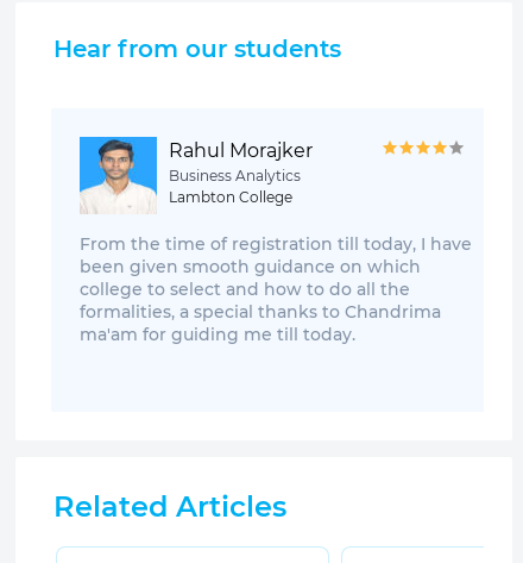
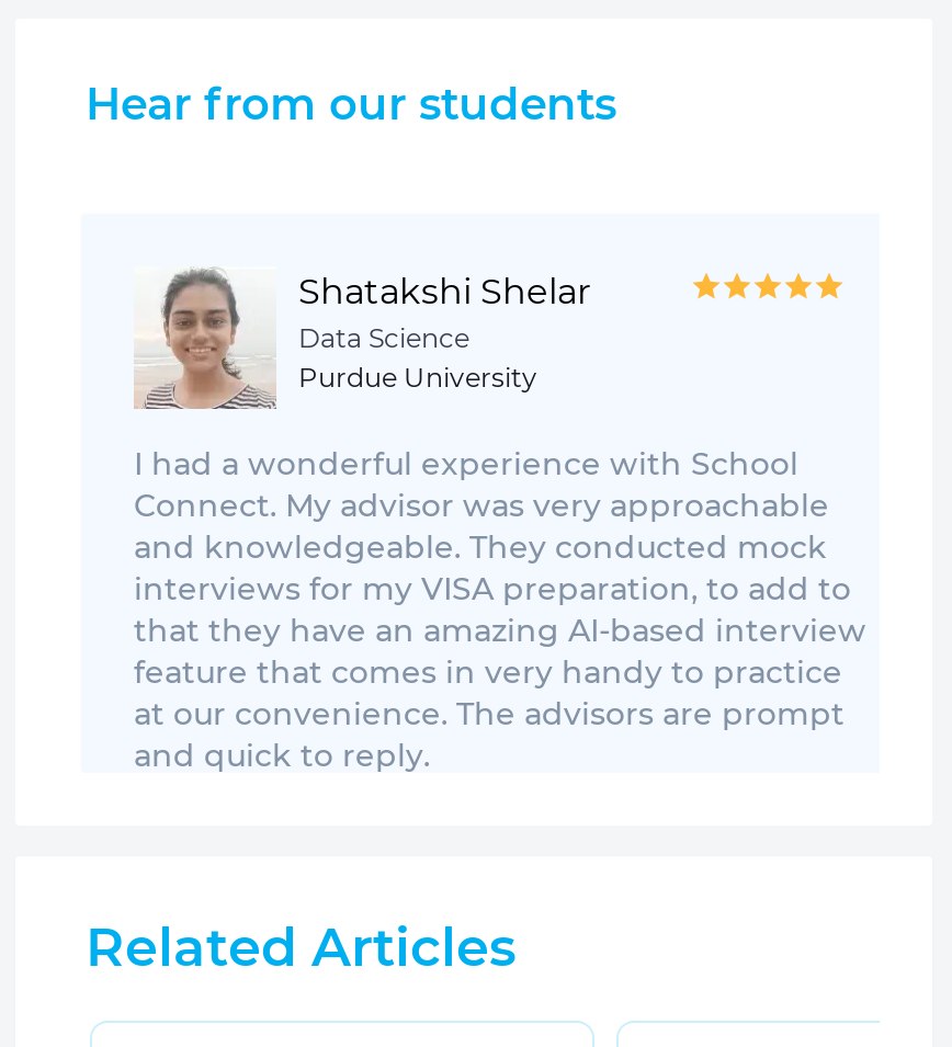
[78,136,313,214] [image] | Rahul Morajker | Business Analytics | Lambton College -> [134,266,590,411] [image] | Shatakshi Shelar | Data Science | Purdue University
[80,233,472,345] From the time of registration till today, I have | been given smooth guidance on which | college to select and how to do all the | formalities, a special thanks to Chandrima | ma'am for guiding me till today. -> [134,443,866,774] I had a wonderful experience with School | Connect. My advisor was very approachable | and knowledgeable. They conducted mock | interviews for my VISA preparation, to add to | that they have an amazing AI-based interview | feature that comes in very handy to practice | at our convenience. The advisors are prompt | and quick to reply.

